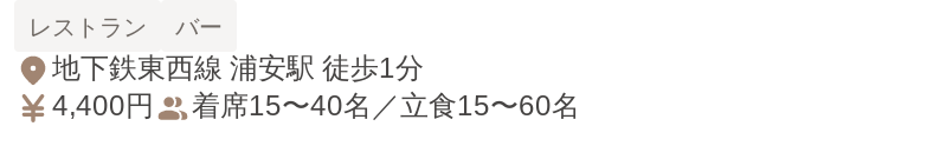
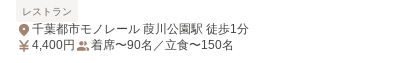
[52,13,424,85] バー | 地下鉄東西線 浦安駅 徒歩1分 -> [32,22,249,36] 千葉都市モノレール 葭川公園駅 徒歩1分
[192,89,580,122] 着席15〜40名／立食15〜60名 -> [91,38,234,52] 着席〜90名／立食〜150名

